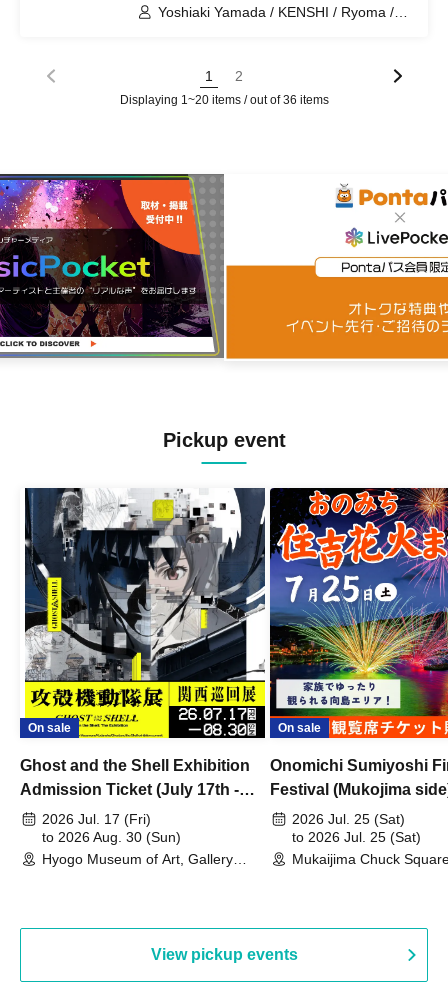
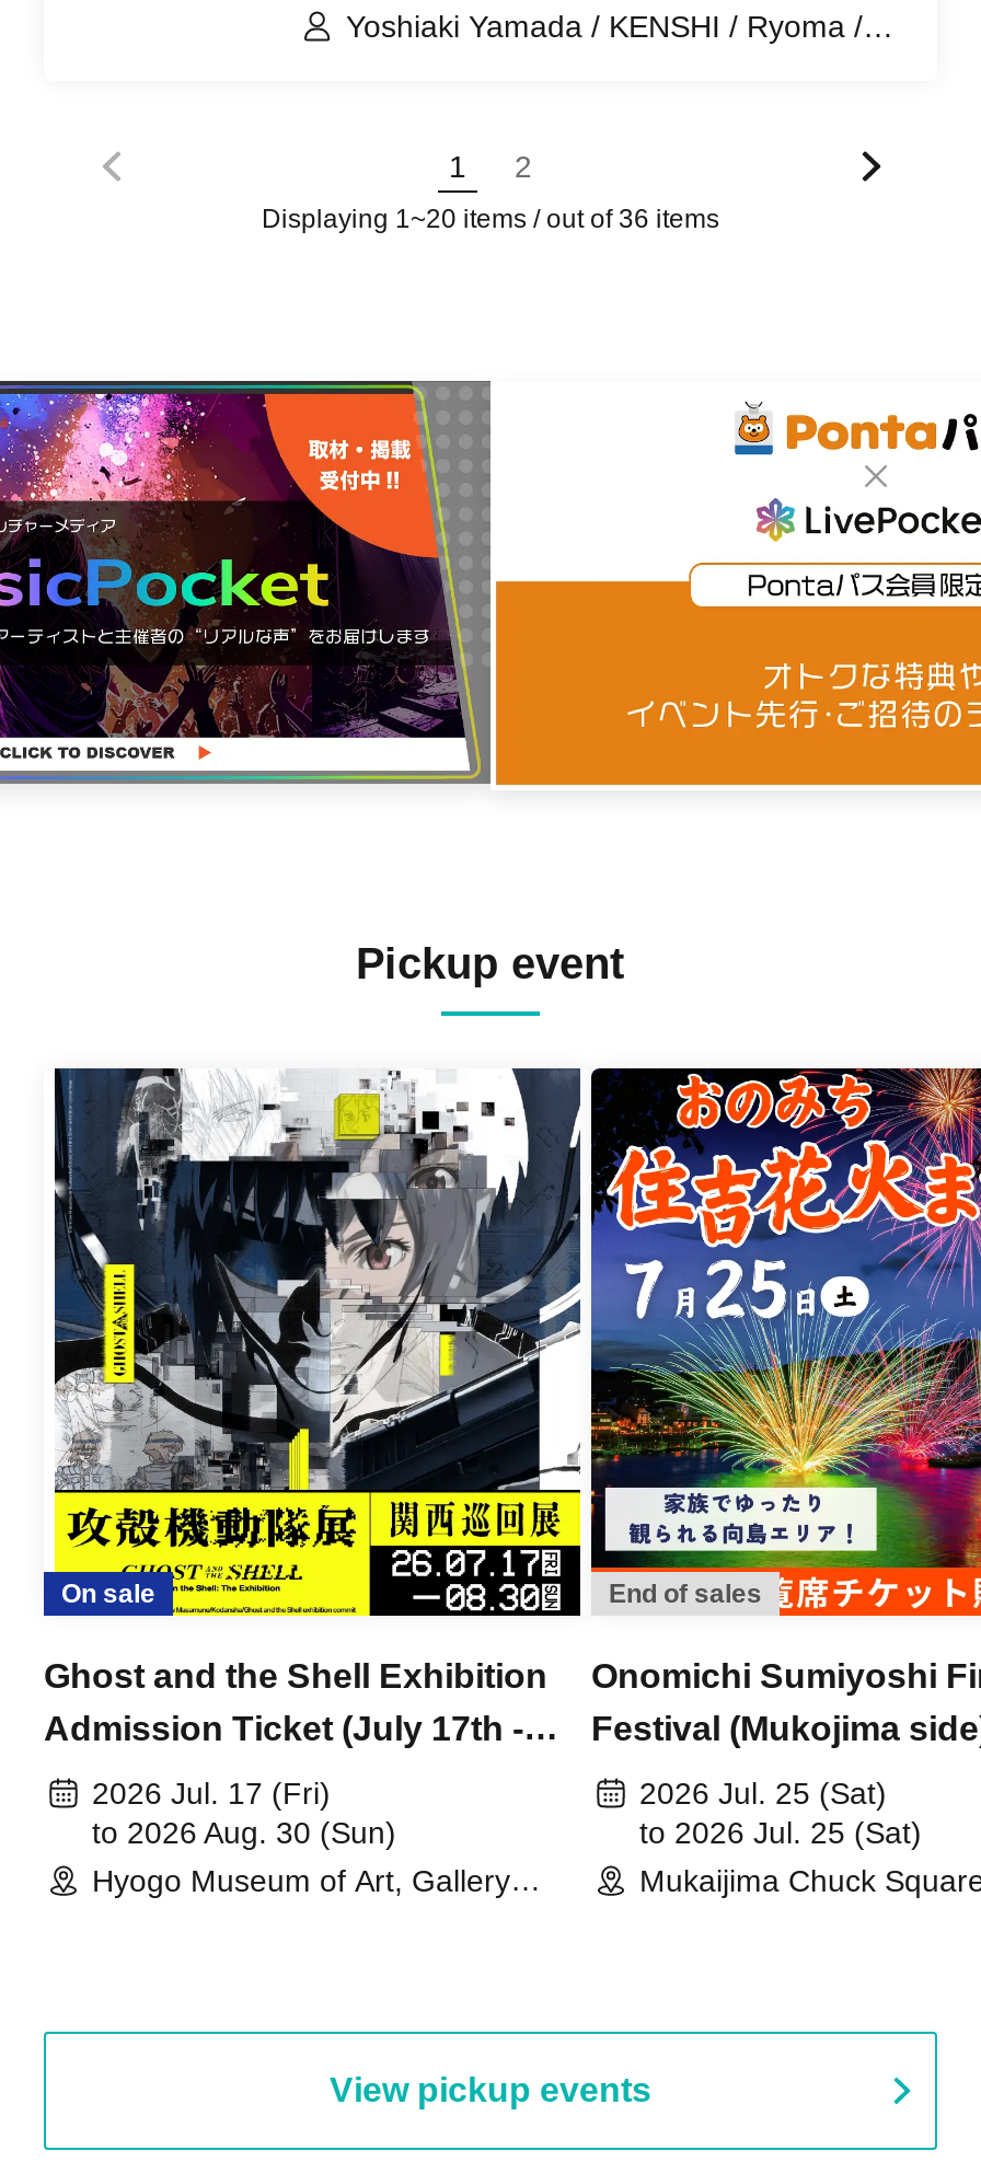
[278,721,321,735] On sale -> [609,1578,762,1608] End of sales

